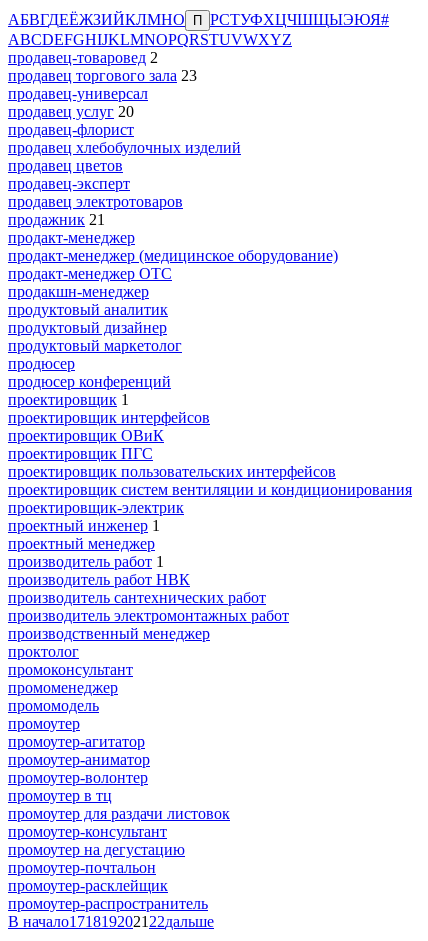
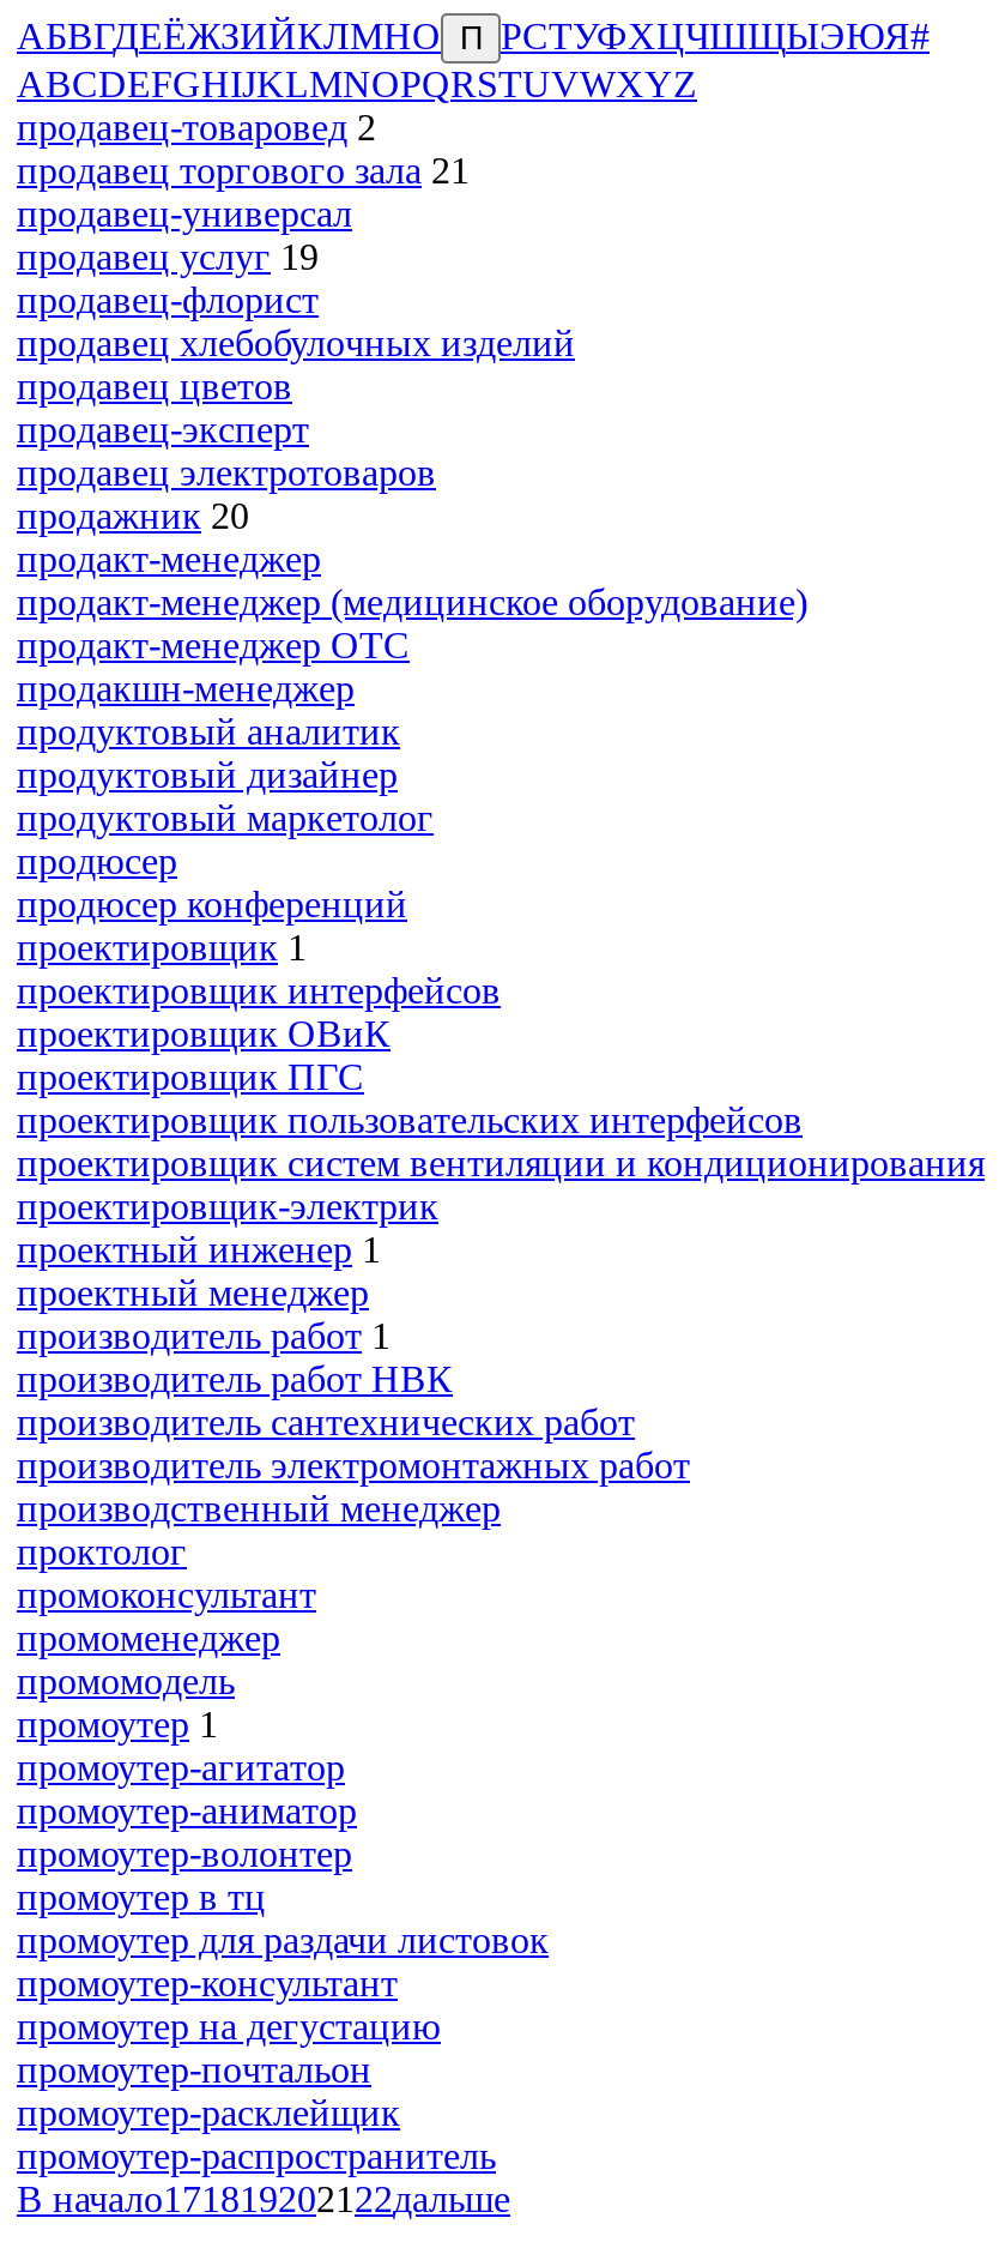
[8,67,197,84] продавец торгового зала 23 -> [17,150,470,190] продавец торгового зала 21
[8,103,134,120] продавец услуг 20 -> [17,236,319,277] продавец услуг 19
[8,211,105,228] продажник 21 -> [17,495,249,536] продажник 20
[8,715,80,732] промоутер -> [17,1703,218,1744] промоутер 1

